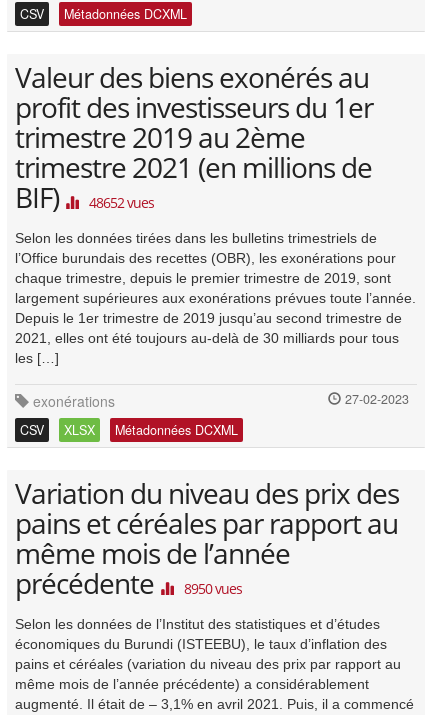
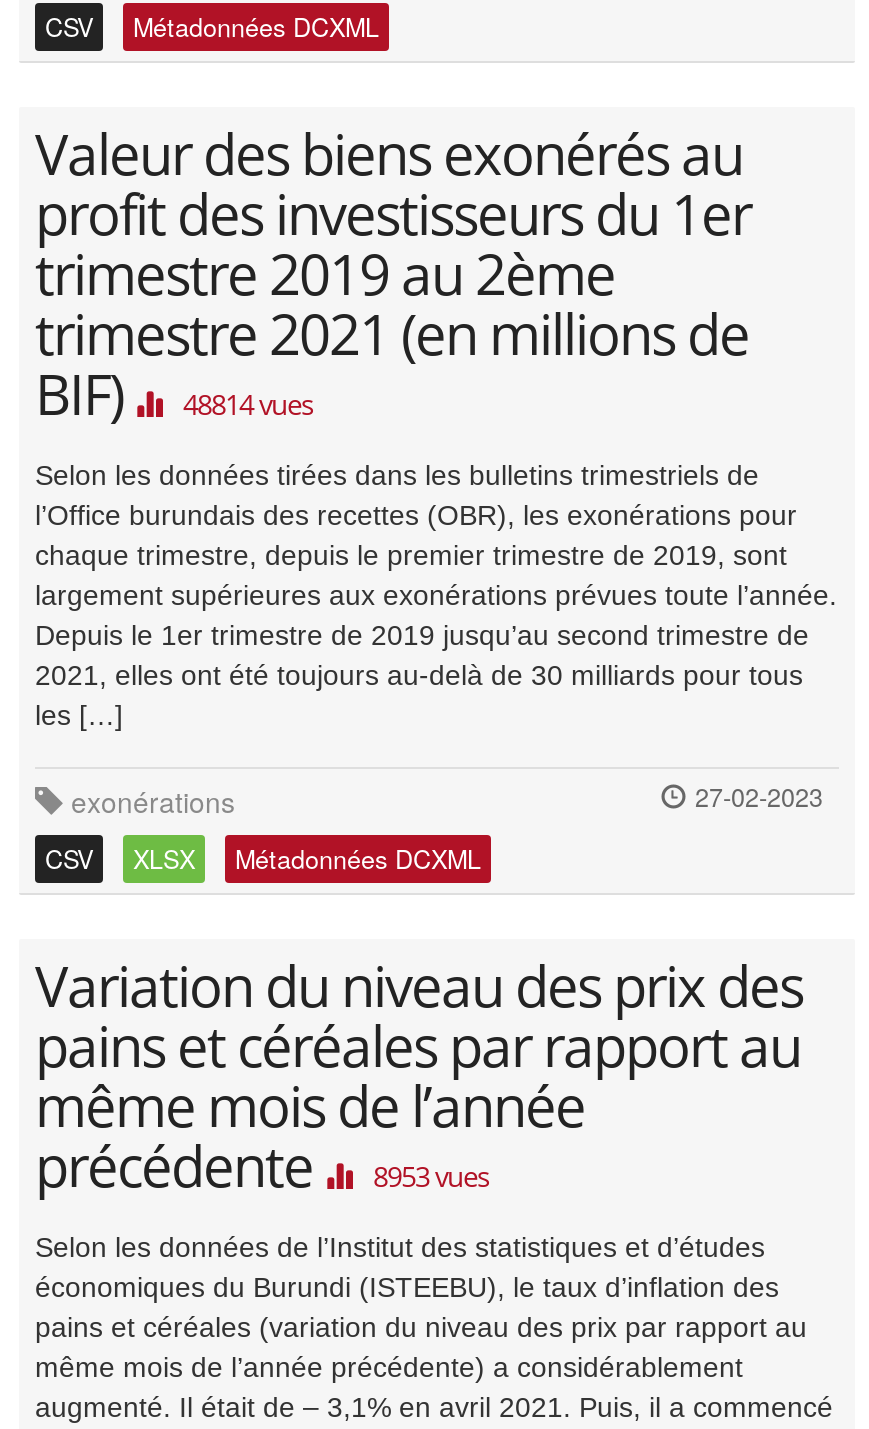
[15,178,154,216] BIF) 48652 vues -> [35,356,313,432] BIF) 48814 vues
[15,564,242,602] précédente 8950 vues -> [35,1128,489,1204] précédente 8953 vues

